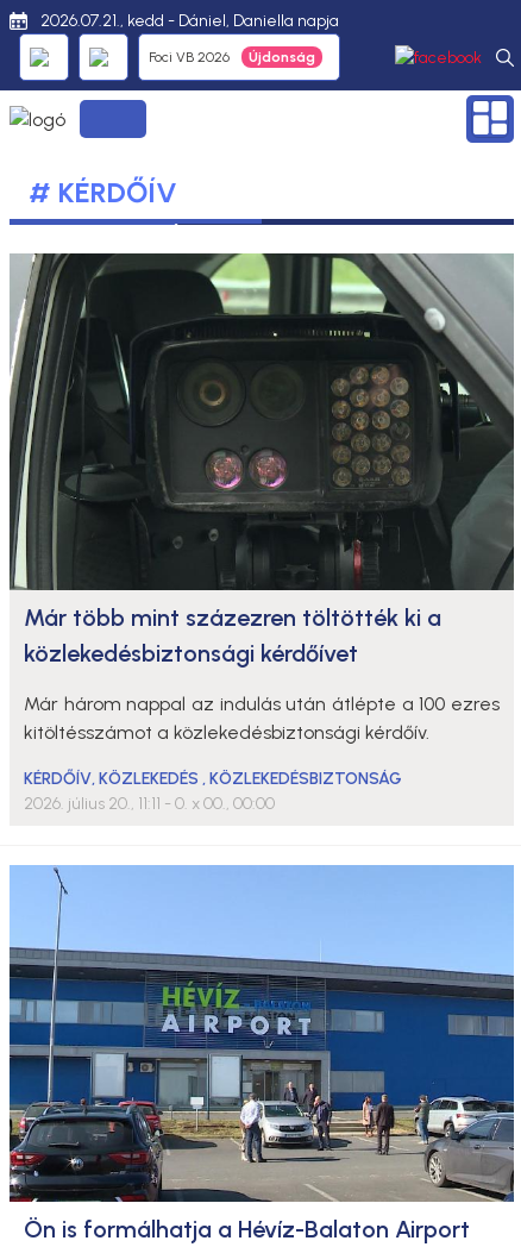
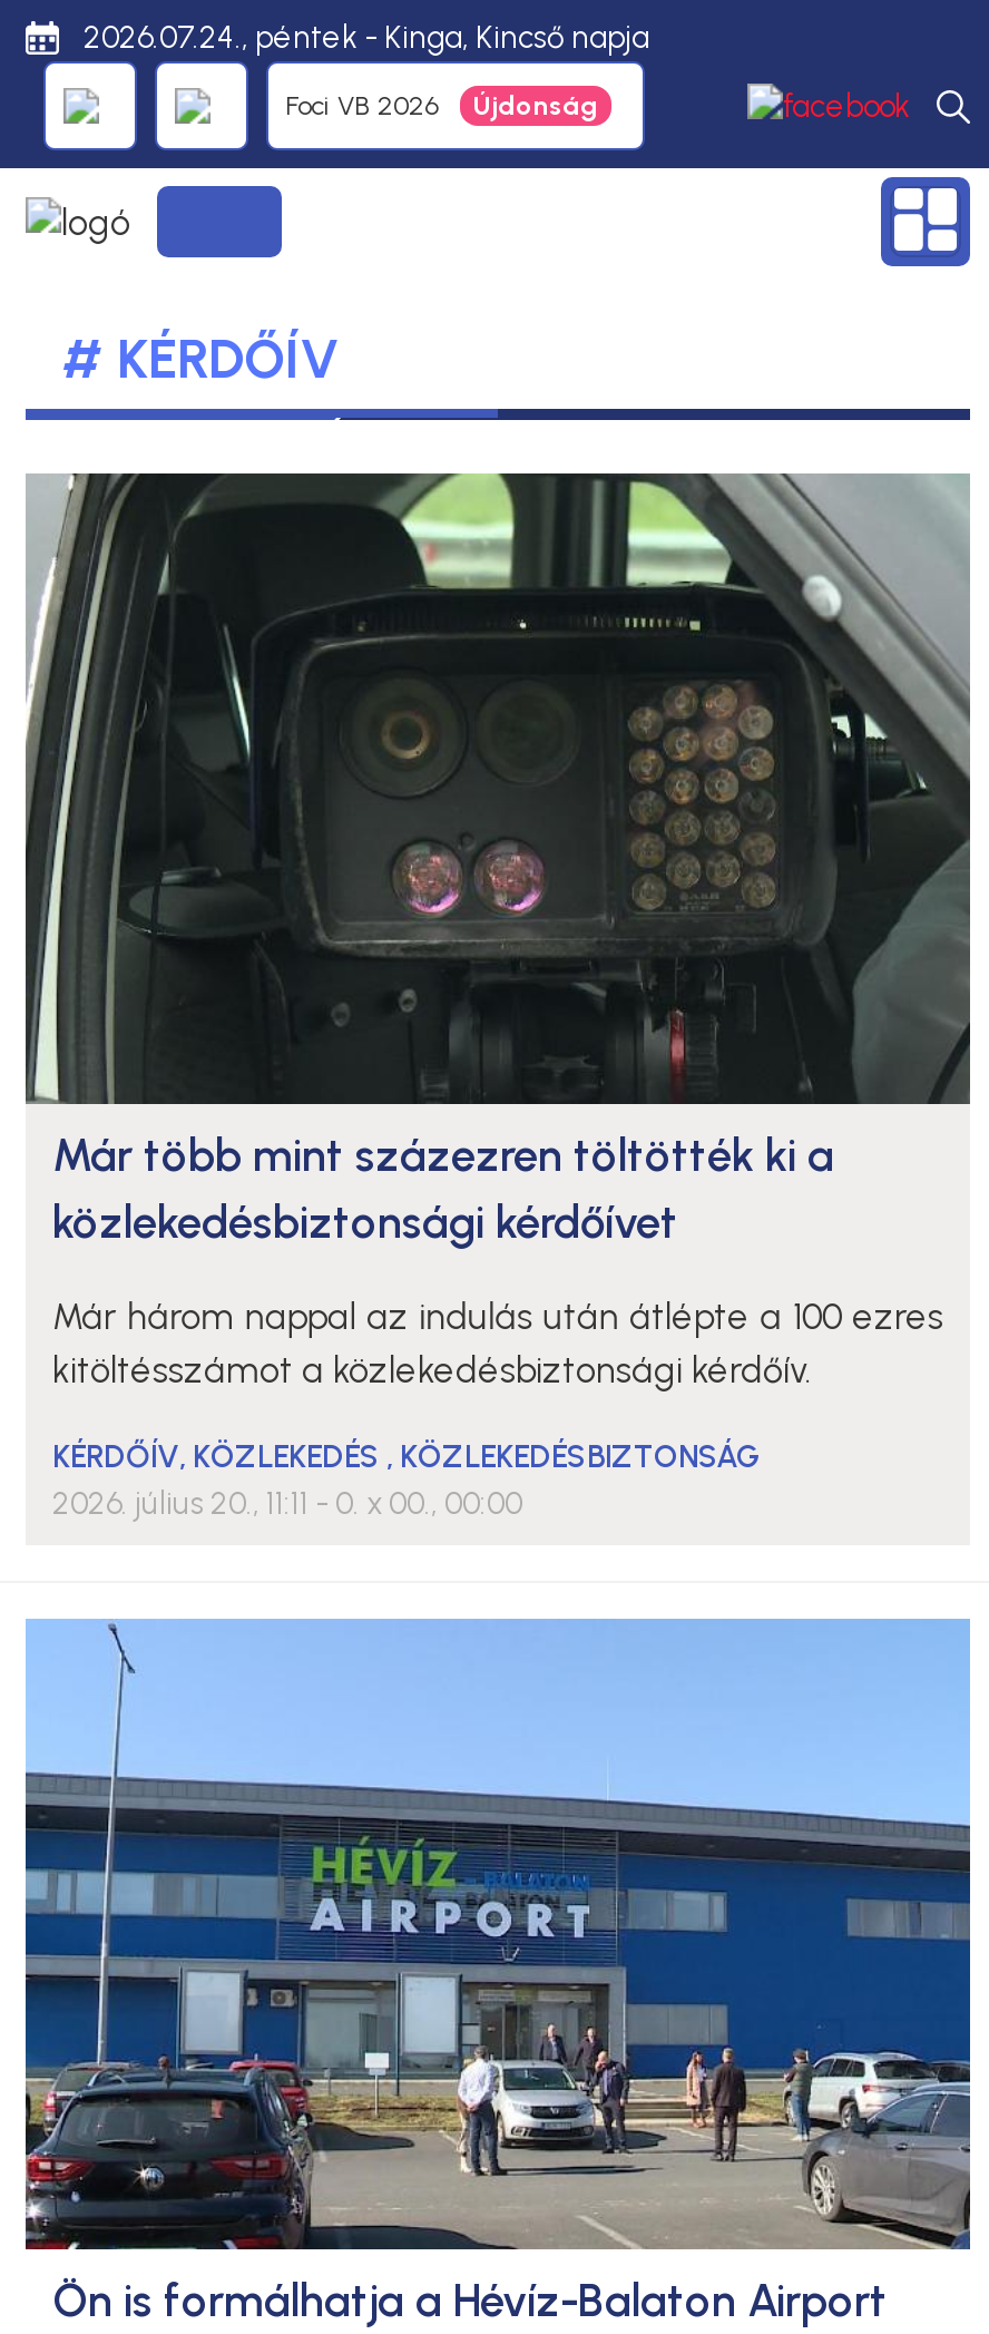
[40,11,339,31] 2026.07.21., kedd - Dániel, Daniella napja -> [84,19,649,57] 2026.07.24., péntek - Kinga, Kincső napja

